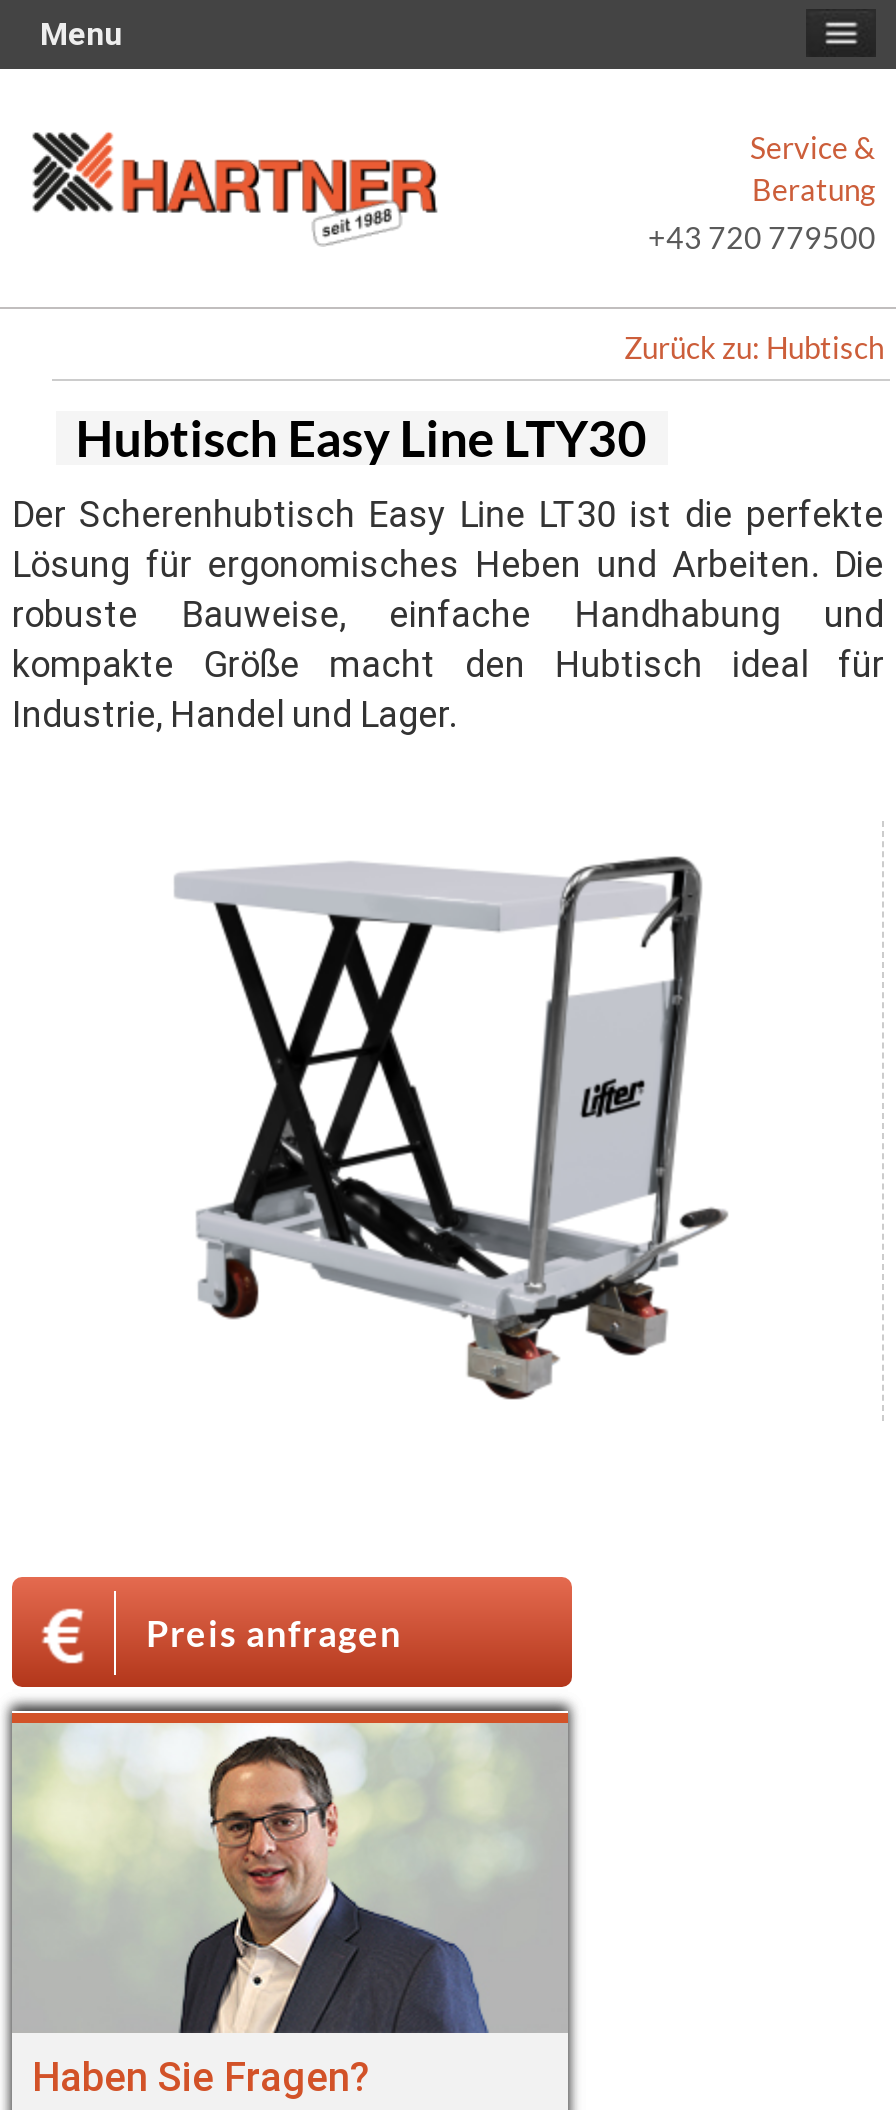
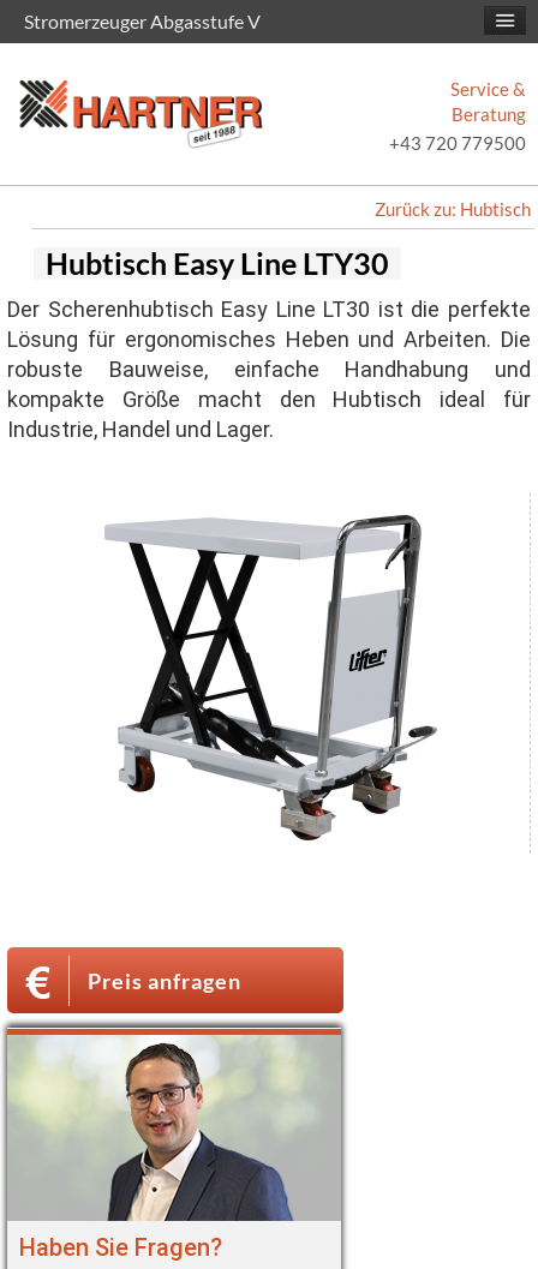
[40,15,122,53] Menu -> [24,10,261,32] Stromerzeuger Abgasstufe V

